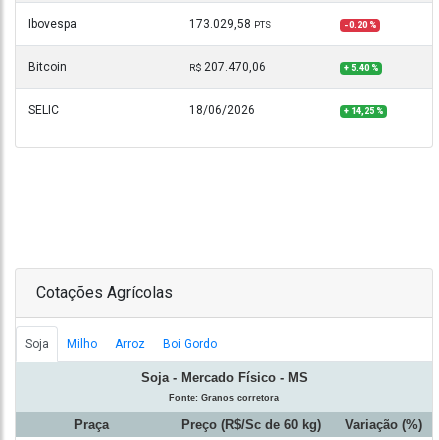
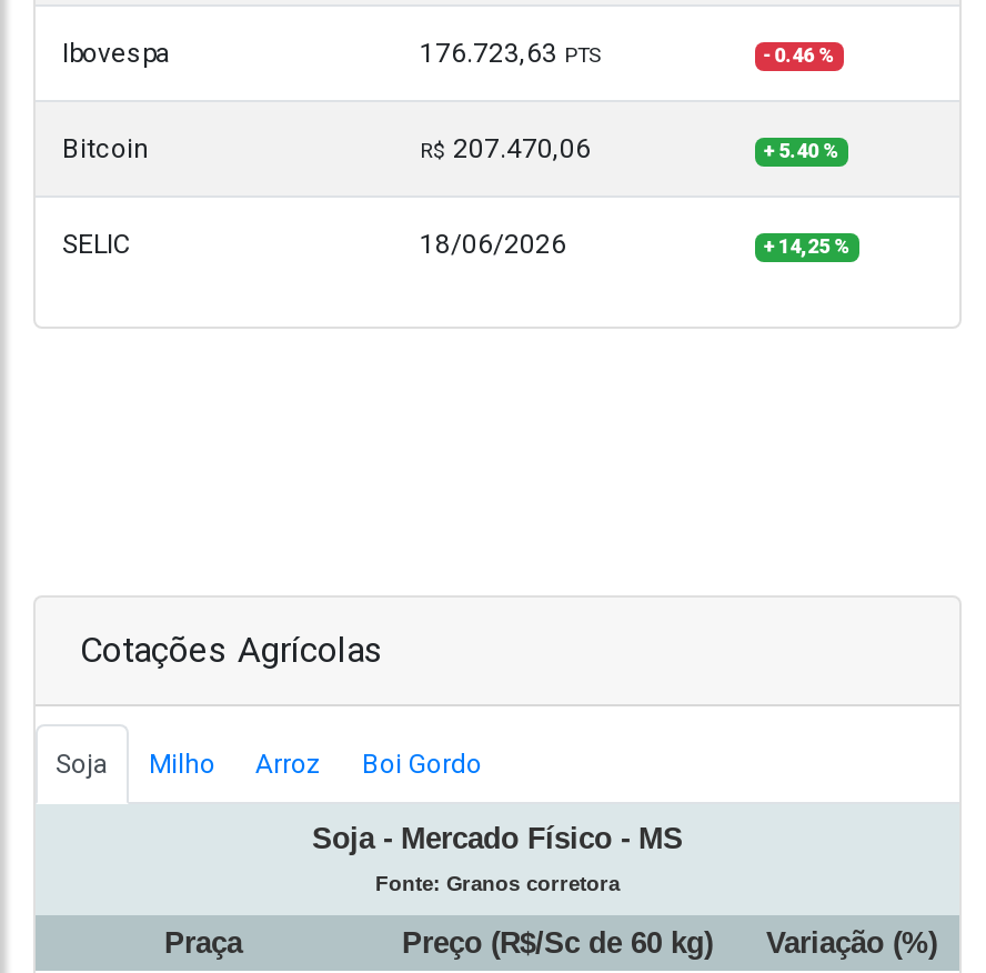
[189,17,271,31] 173.029,58 PTS -> [420,38,602,69] 176.723,63 PTS
[344,20,377,30] -0.20 % -> [763,44,836,67] -0.46 %

